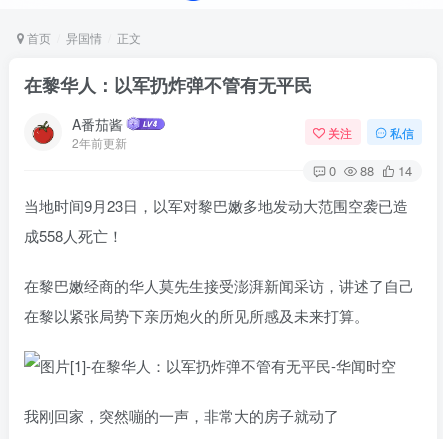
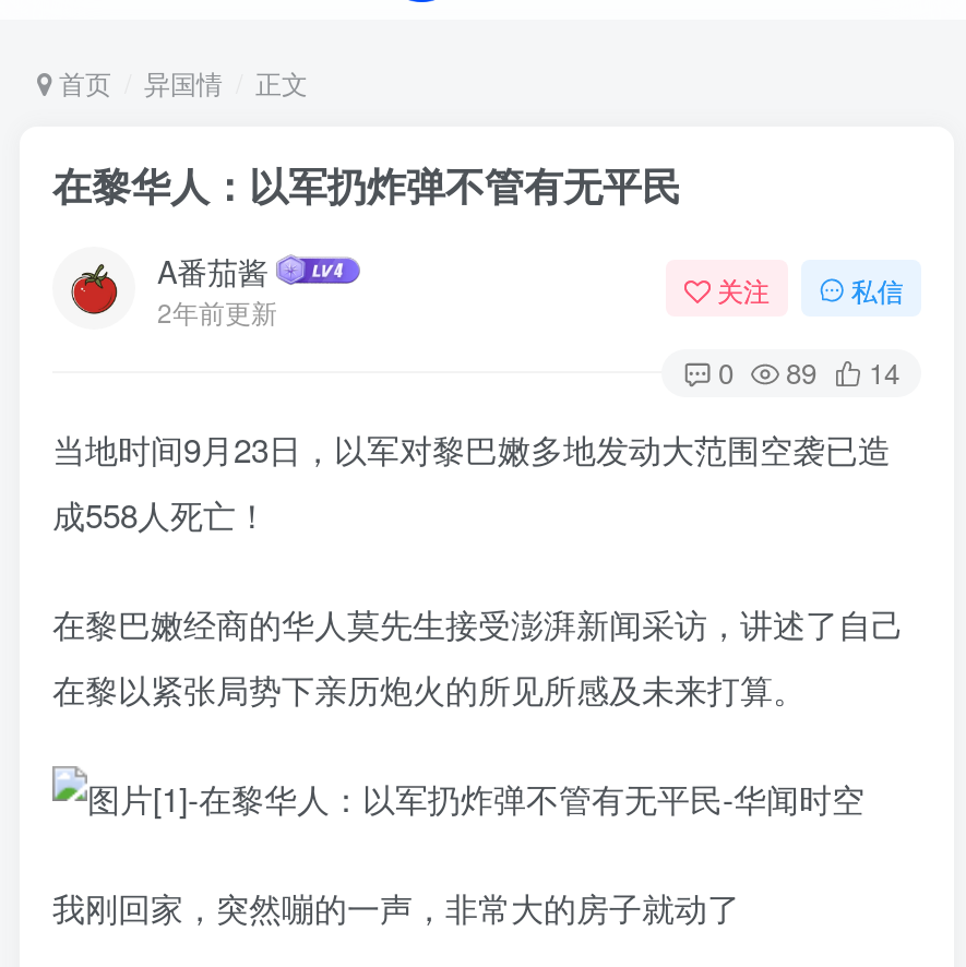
[329,161,412,180] 0 88 14 -> [718,351,899,393] 0 89 14

